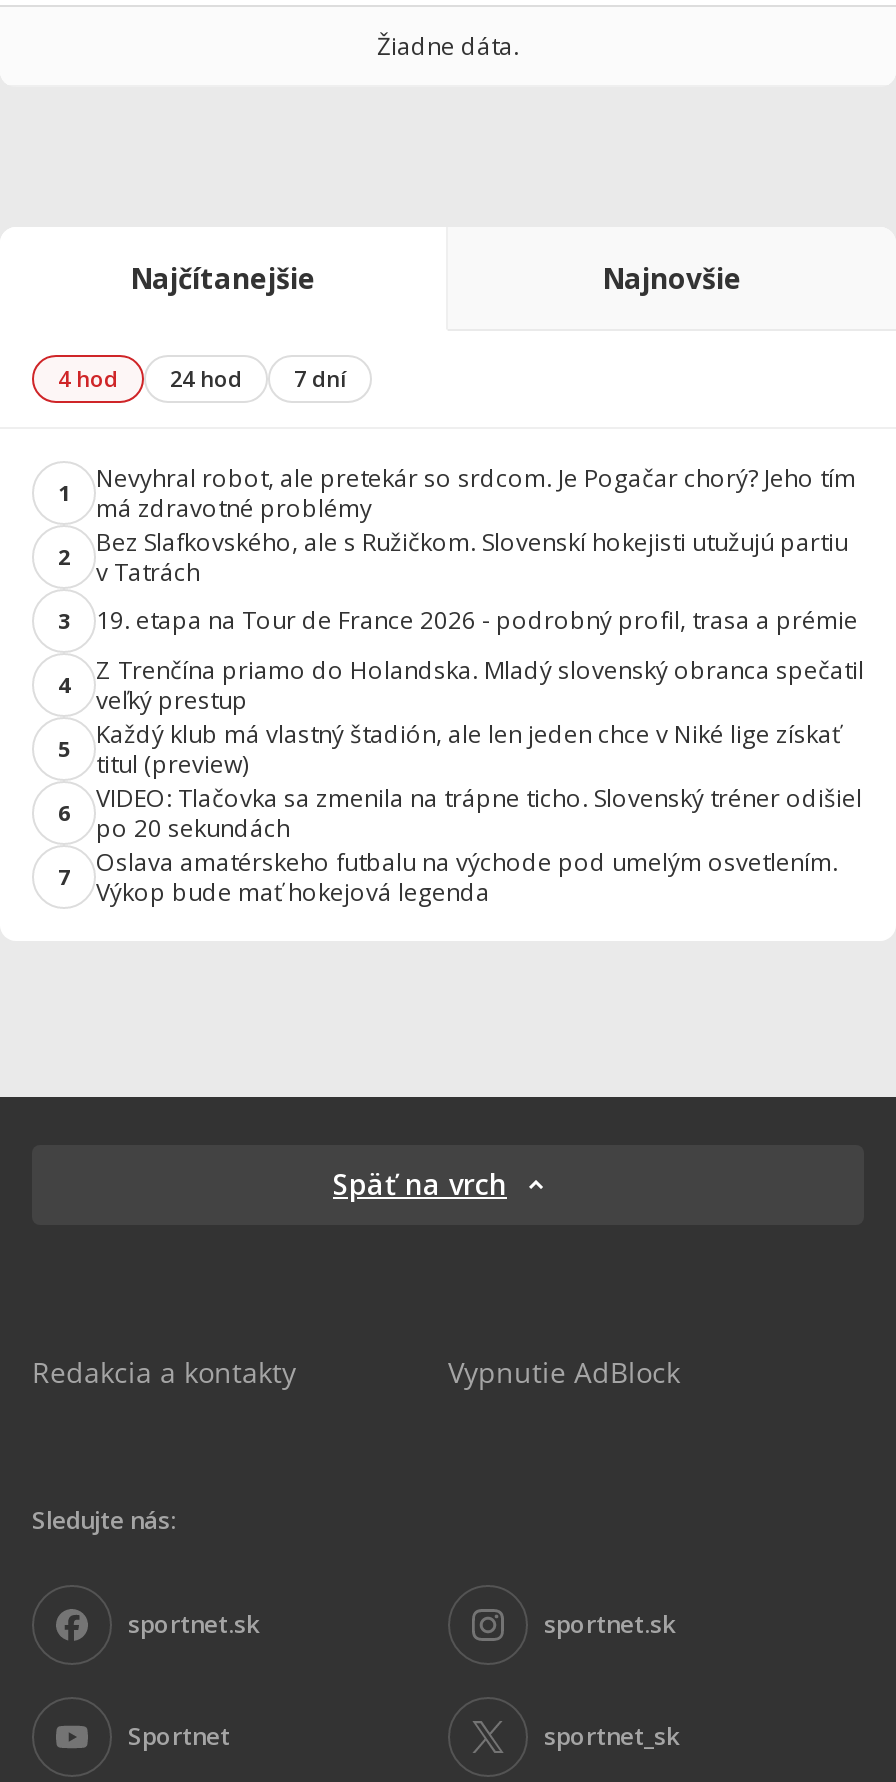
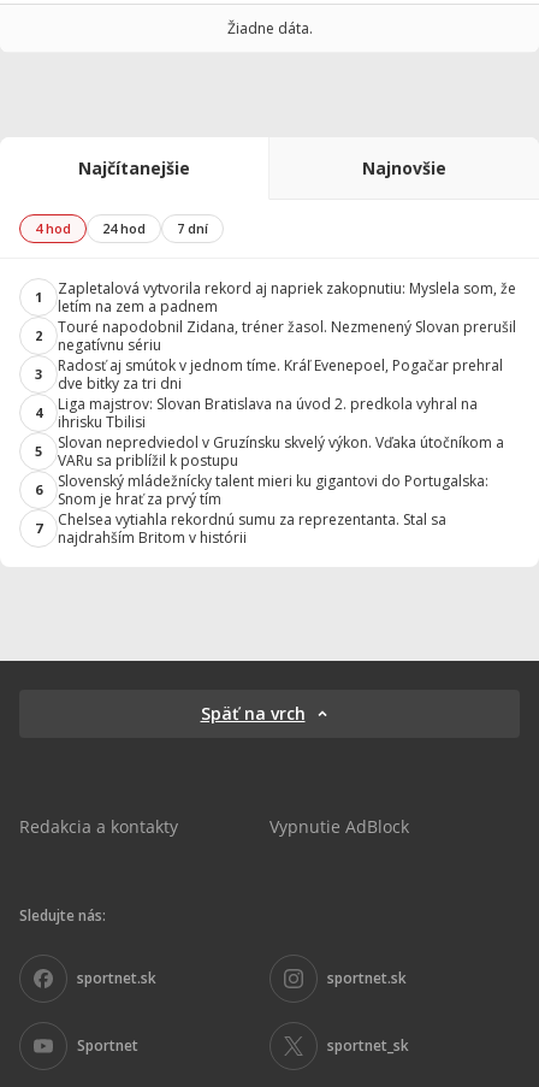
[96,461,856,525] Nevyhral robot, ale pretekár so srdcom. Je Pogačar chorý? Jeho tím | má zdravotné problémy -> [58,278,516,316] Zapletalová vytvorila rekord aj napriek zakopnutiu: Myslela som, že | letím na zem a padnem
[96,525,848,589] Bez Slafkovského, ale s Ružičkom. Slovenskí hokejisti utužujú partiu | v Tatrách -> [58,316,516,355] Touré napodobnil Zidana, tréner žasol. Nezmenený Slovan prerušil | negatívnu sériu
[96,603,858,637] 19. etapa na Tour de France 2026 - podrobný profil, trasa a prémie -> [58,355,503,393] Radosť aj smútok v jednom tíme. Kráľ Evenepoel, Pogačar prehral | dve bitky za tri dni
[96,653,864,717] Z Trenčína priamo do Holandska. Mladý slovenský obranca spečatil | veľký prestup -> [58,393,478,432] Liga majstrov: Slovan Bratislava na úvod 2. predkola vyhral na | ihrisku Tbilisi
[96,717,840,781] Každý klub má vlastný štadión, ale len jeden chce v Niké lige získať | titul (preview) -> [58,432,504,470] Slovan nepredviedol v Gruzínsku skvelý výkon. Vďaka útočníkom a | VARu sa priblížil k postupu
[96,781,862,845] VIDEO: Tlačovka sa zmenila na trápne ticho. Slovenský tréner odišiel | po 20 sekundách -> [58,470,488,509] Slovenský mládežnícky talent mieri ku gigantovi do Portugalska: | Snom je hrať za prvý tím
[96,845,838,909] Oslava amatérskeho futbalu na východe pod umelým osvetlením. | Výkop bude mať hokejová legenda -> [58,509,446,547] Chelsea vytiahla rekordnú sumu za reprezentanta. Stal sa | najdrahším Britom v histórii

